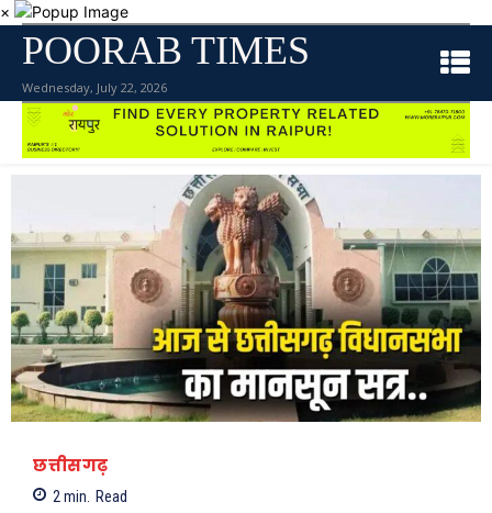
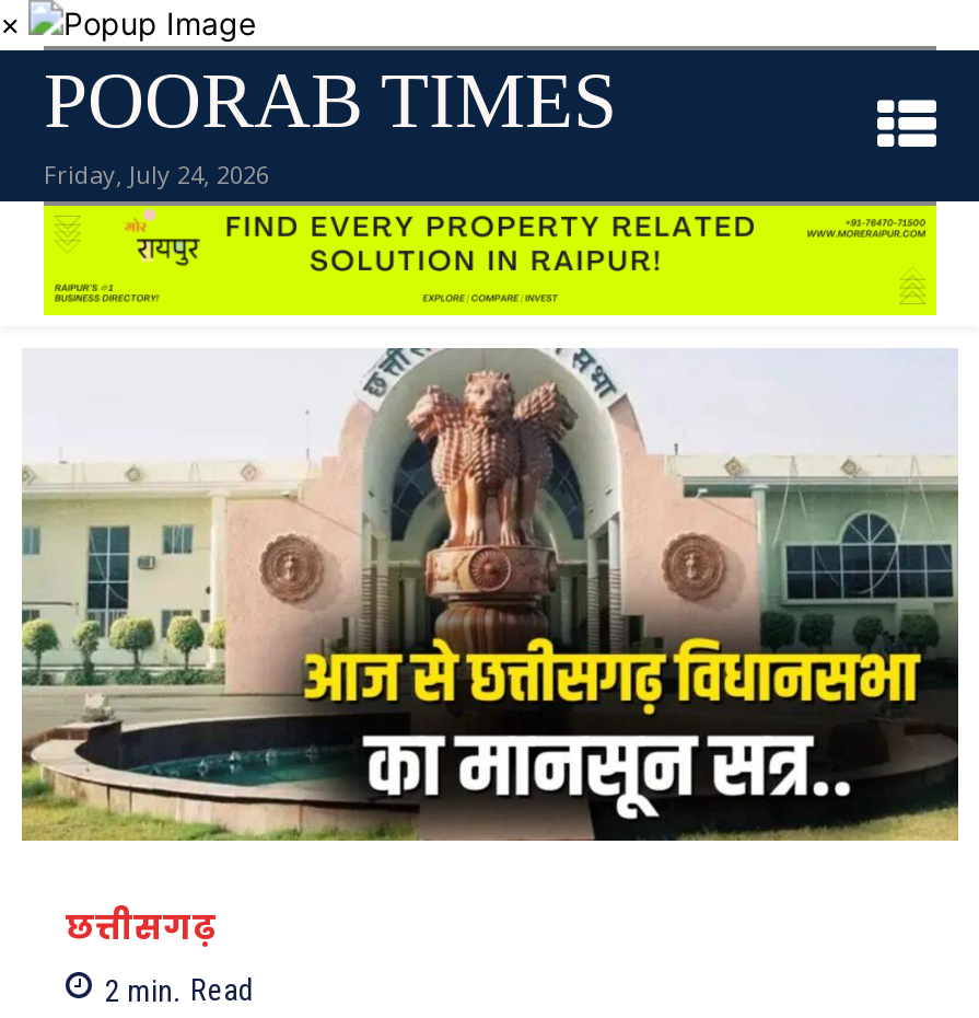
[22,79,167,96] Wednesday, July 22, 2026 -> [44,158,269,191] Friday, July 24, 2026

